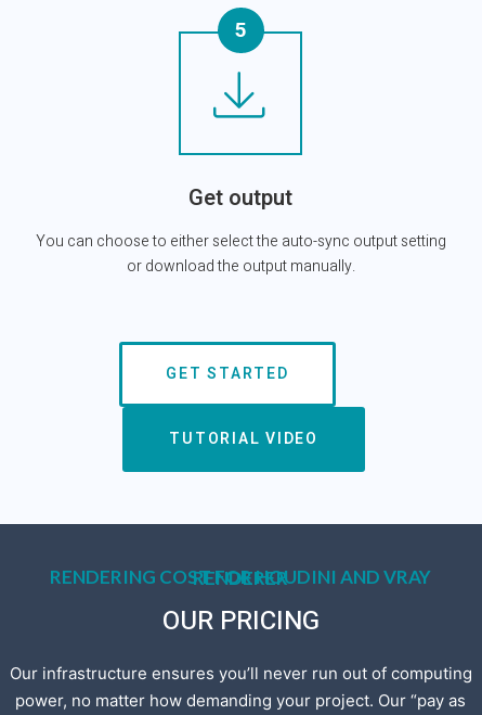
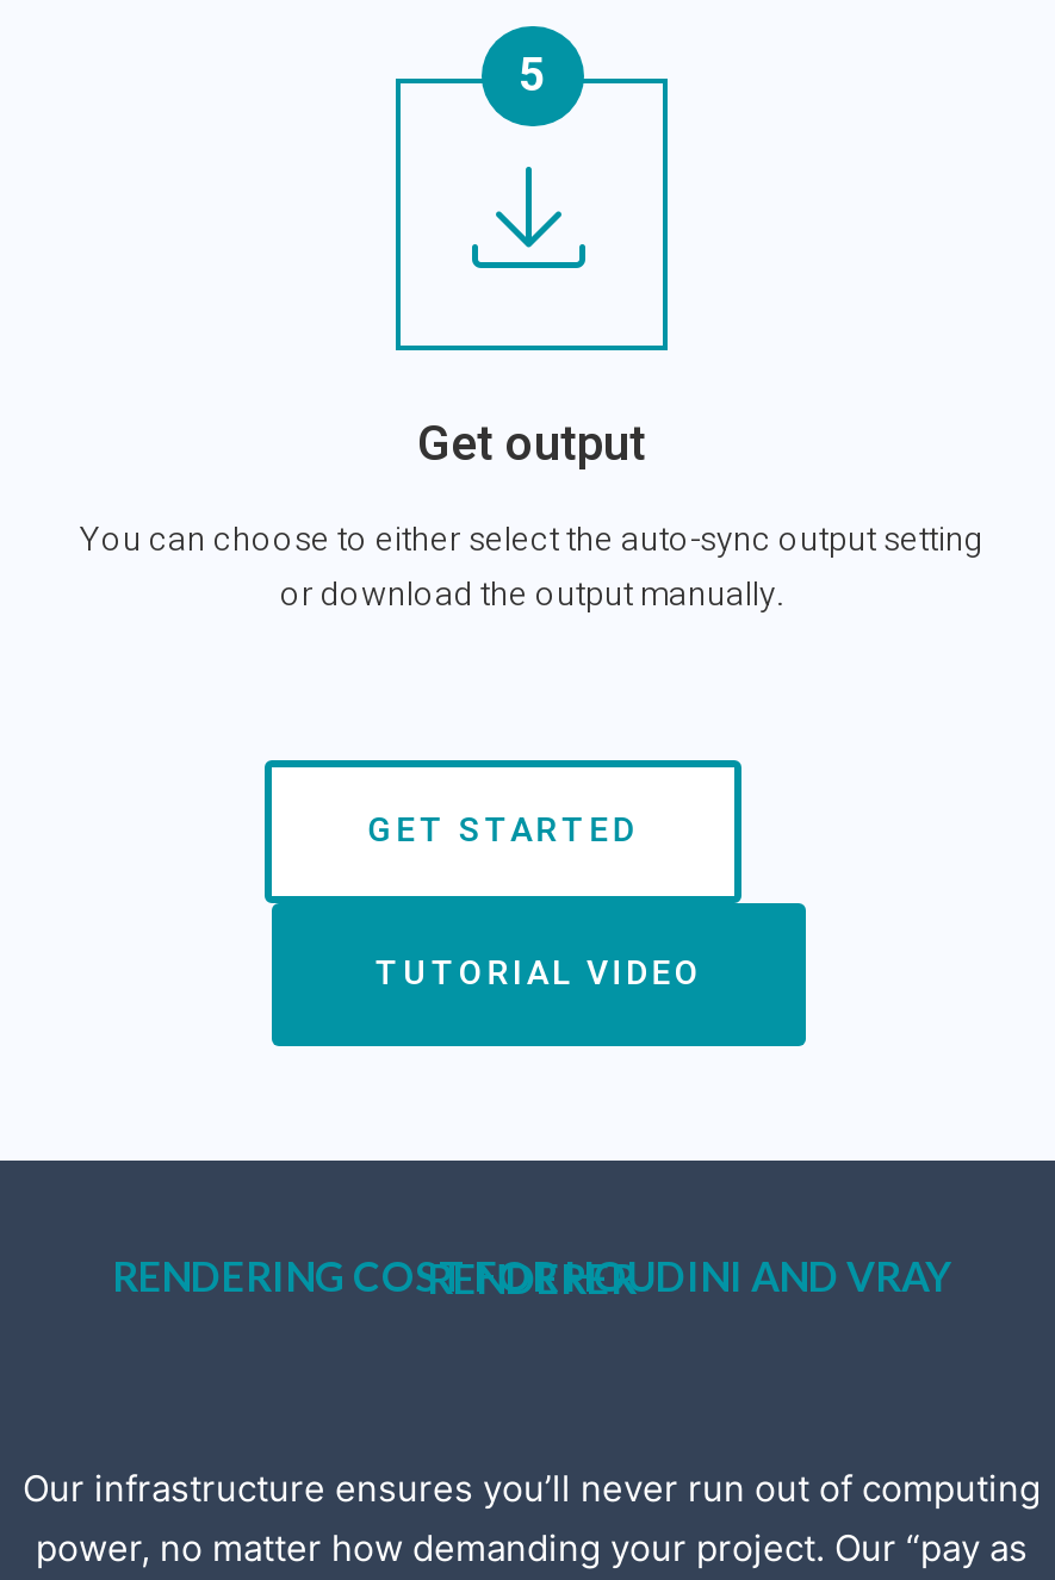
[162,602,319,640] OUR PRICING -> none

